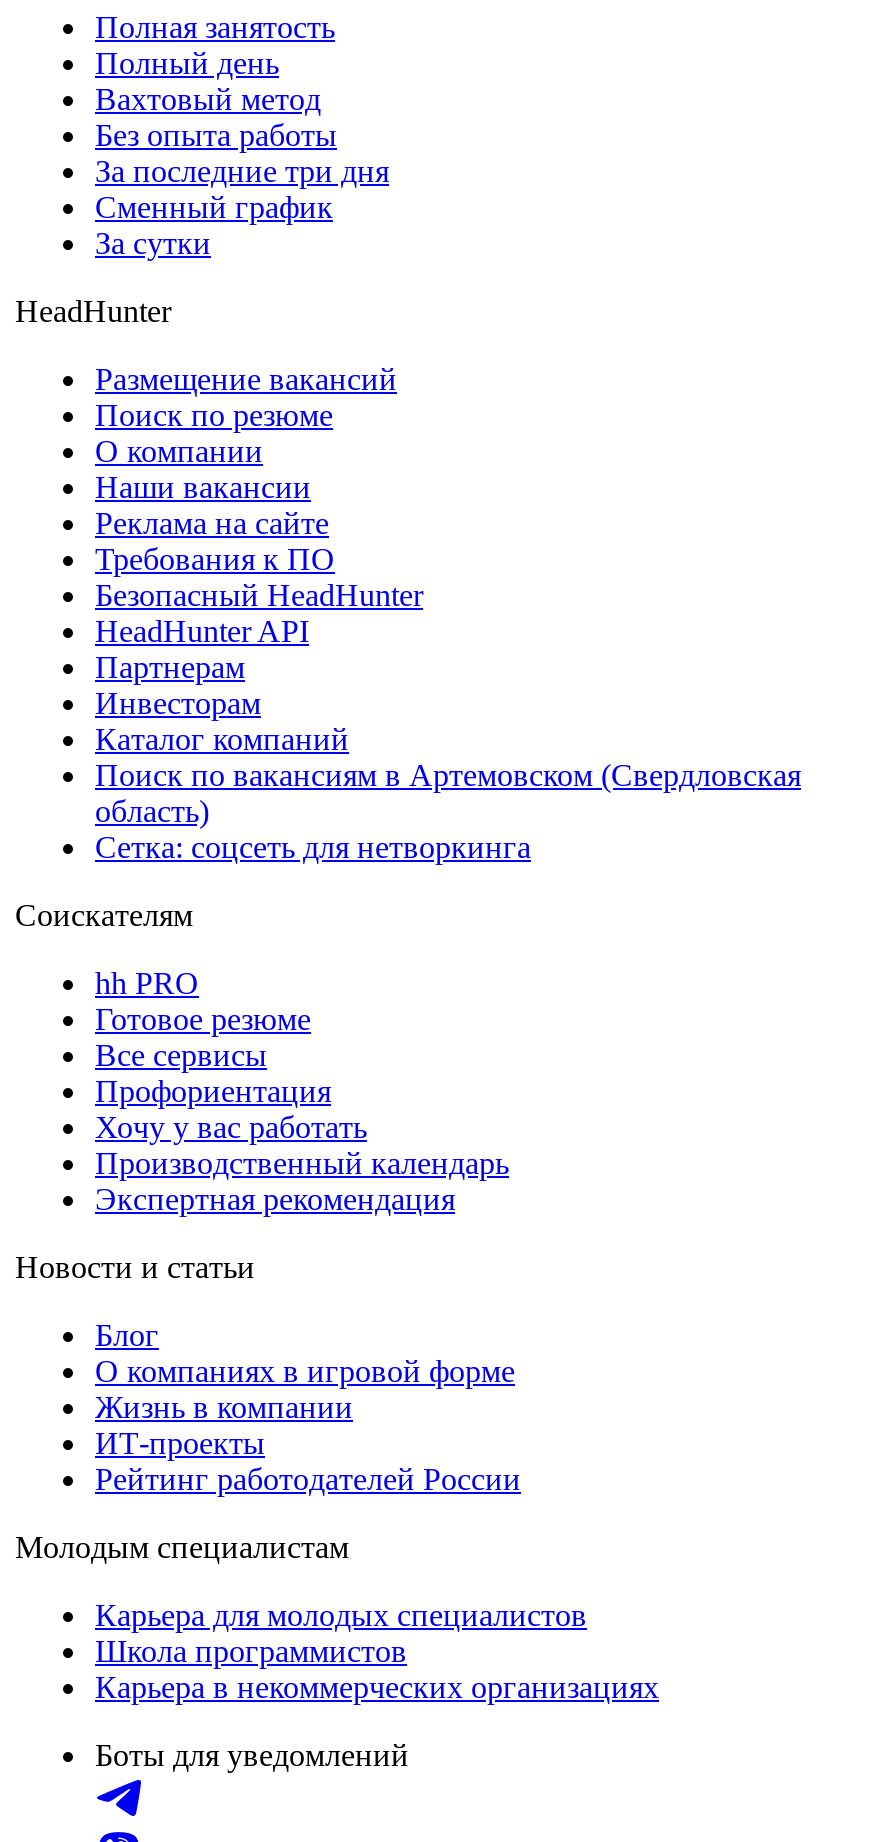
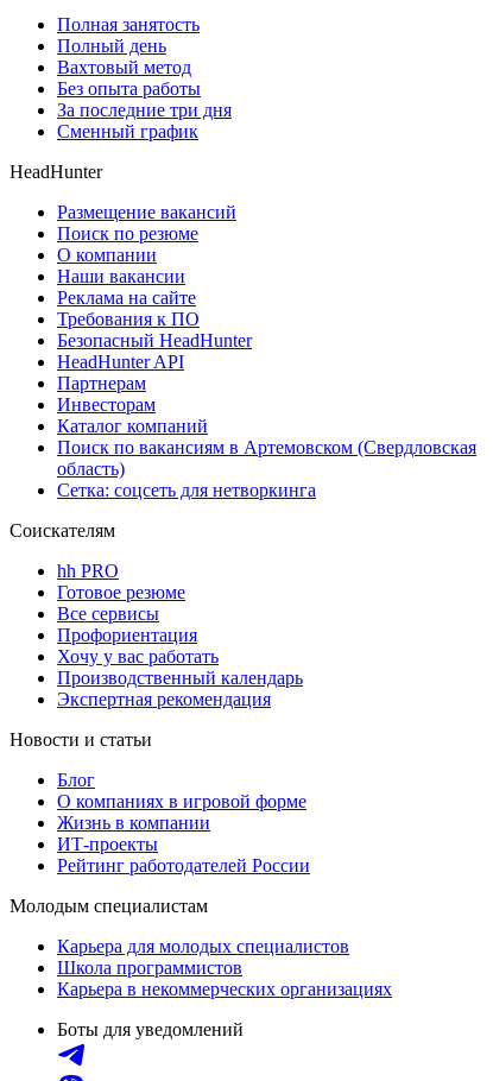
[95,226,211,260] За сутки -> none

